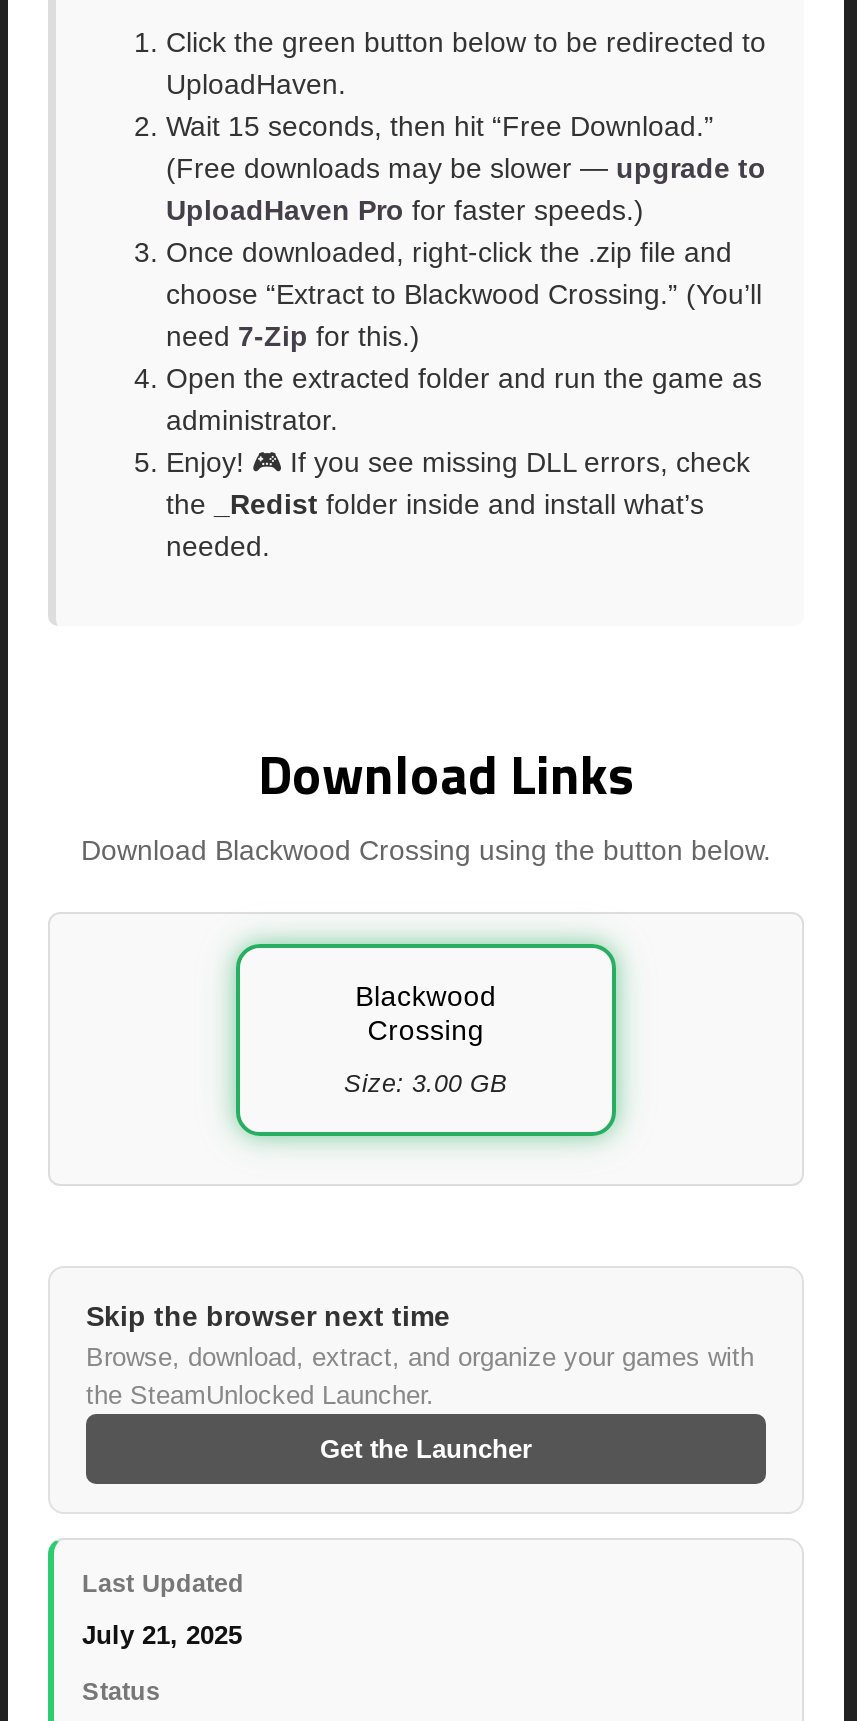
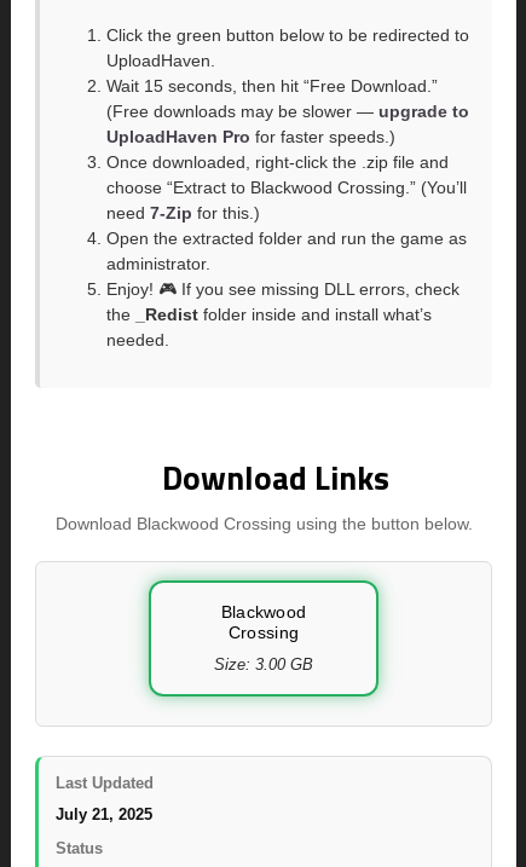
[86,1299,754,1463] Skip the browser next time | Browse, download, extract, and organize your games with | the SteamUnlocked Launcher. | Get the Launcher -> none

